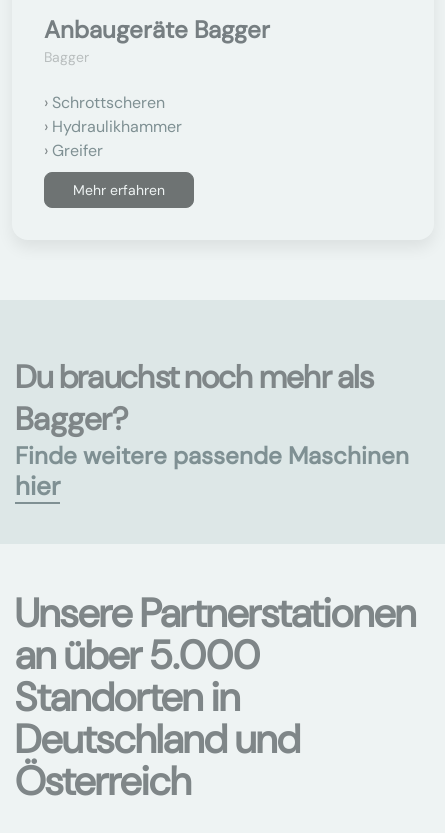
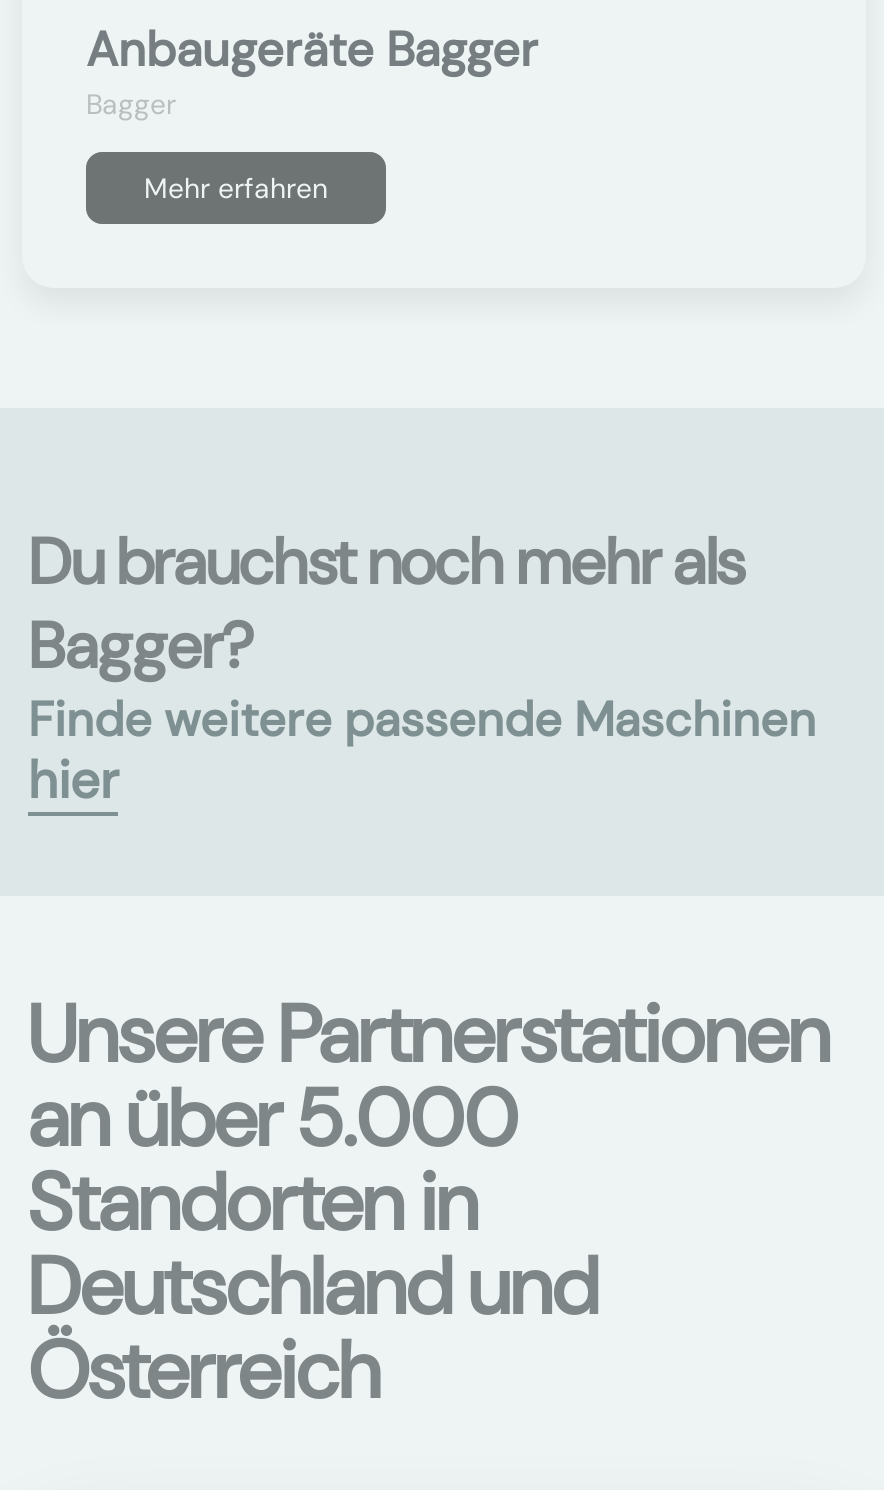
[52,92,182,161] Schrottscheren | Hydraulikhammer | Greifer -> none

